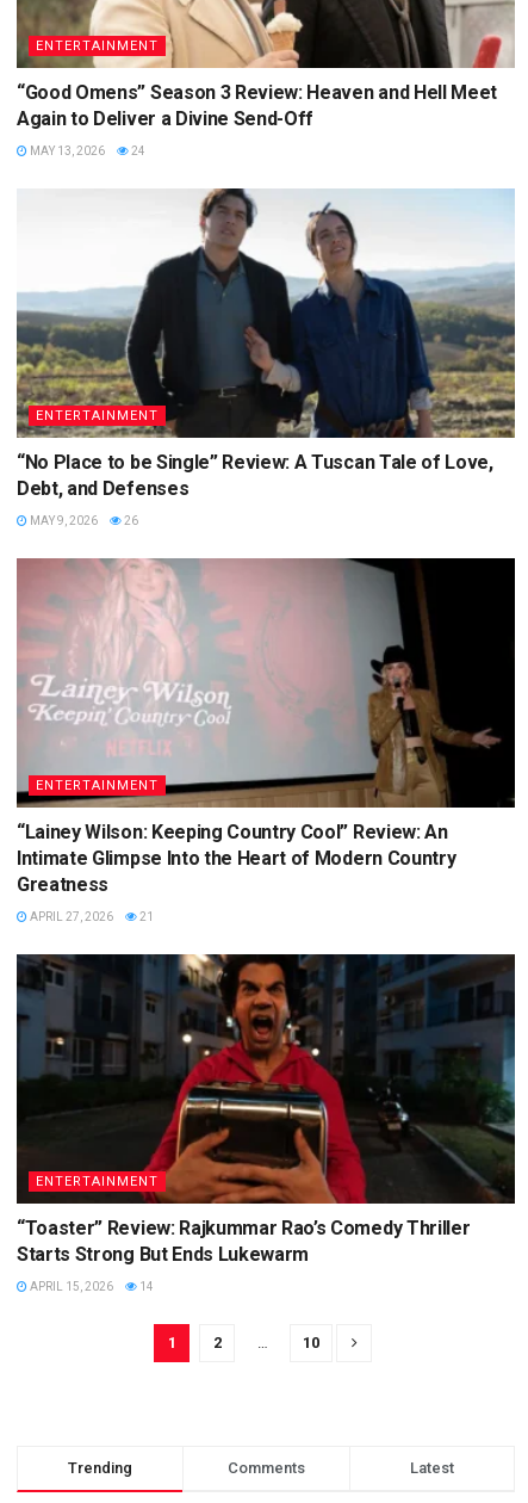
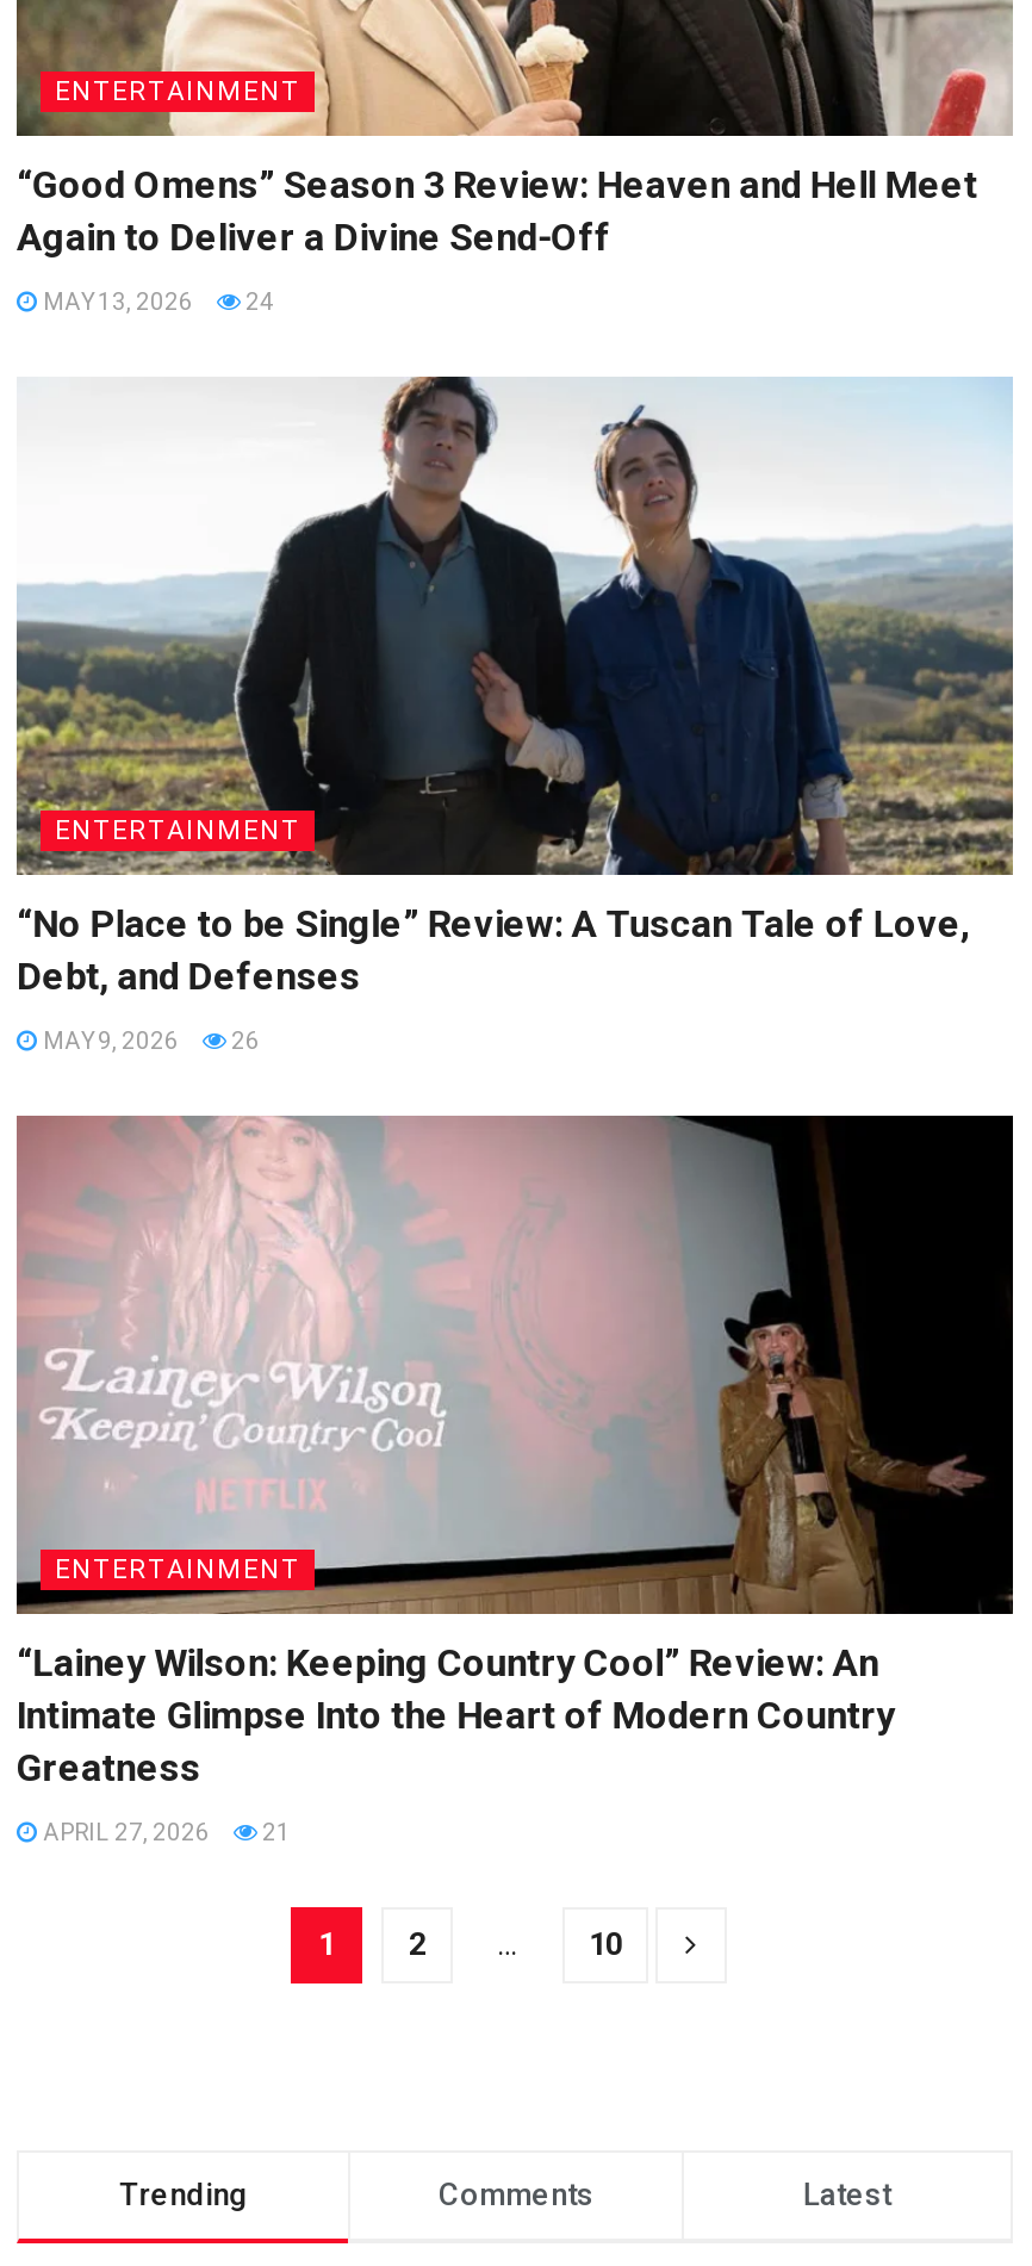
[15,953,516,1293] [image] | ENTERTAINMENT | “Toaster” Review: Rajkummar Rao’s Comedy Thriller | Starts Strong But Ends Lukewarm | APRIL 15, 2026 | 14 -> none

